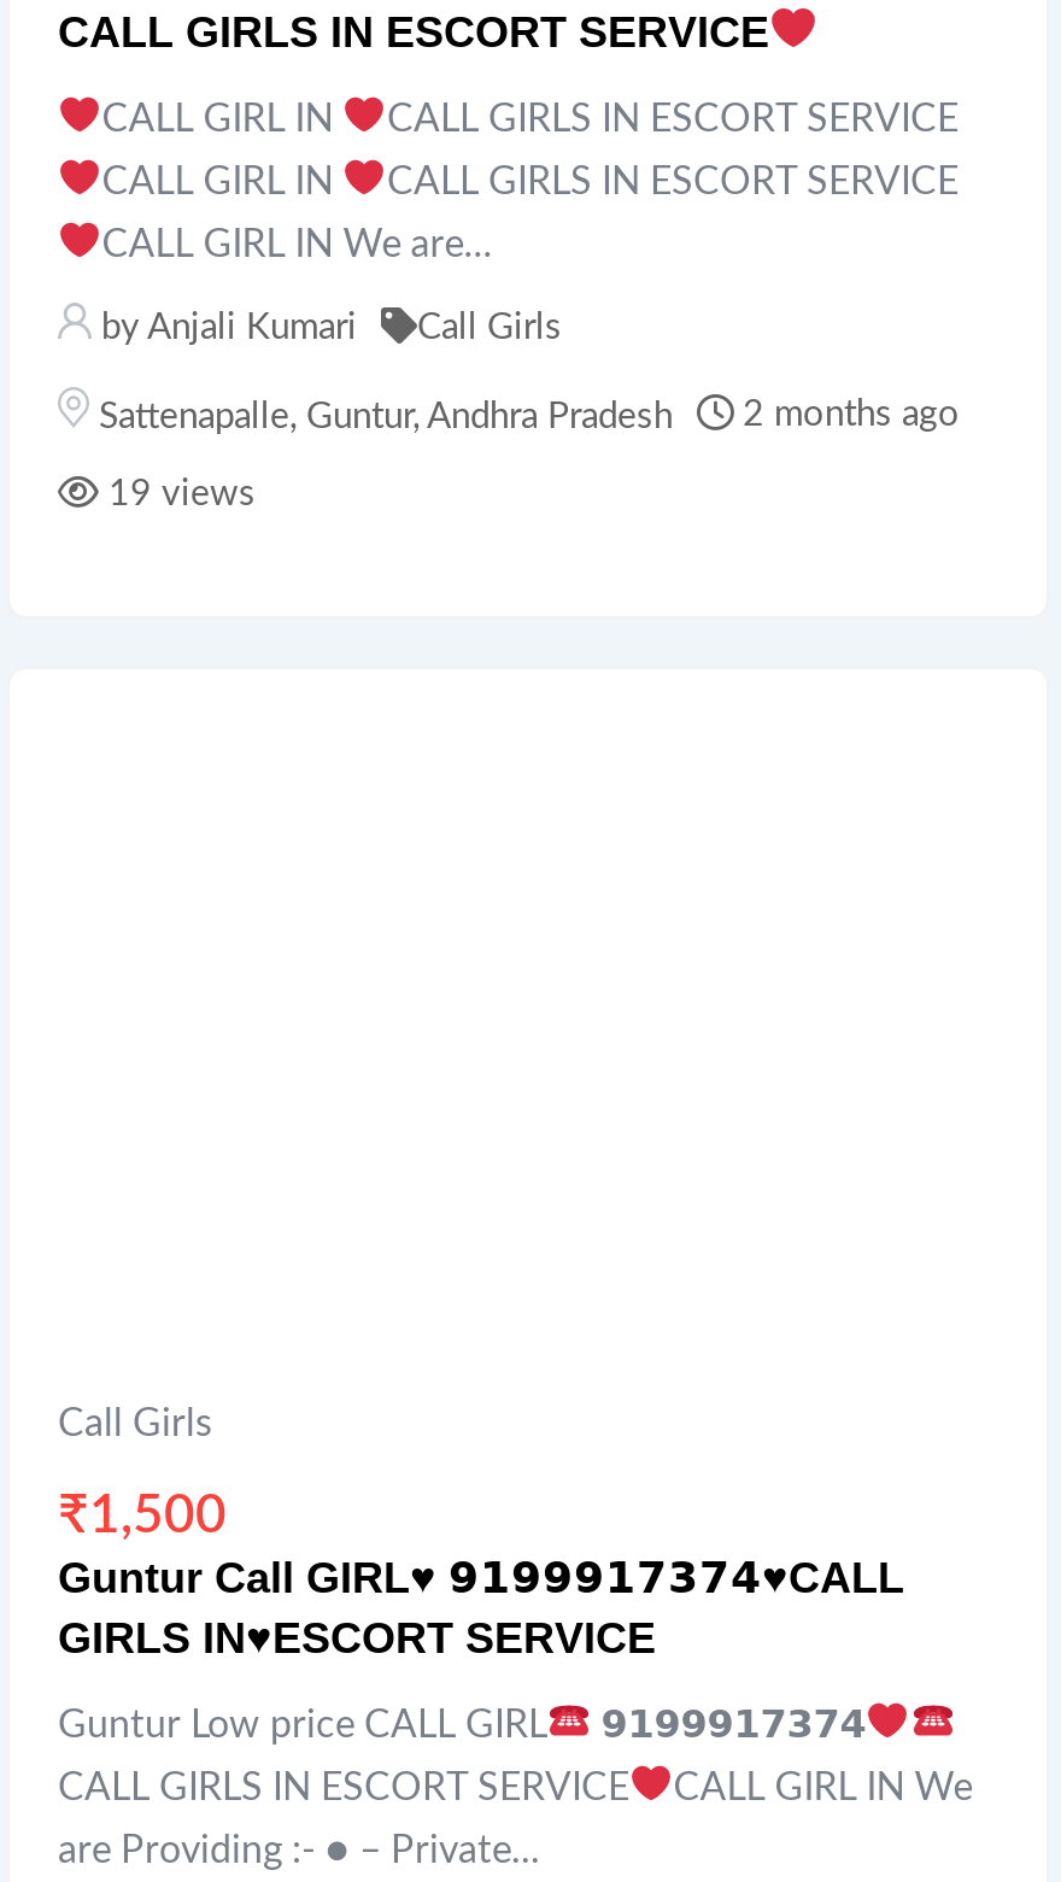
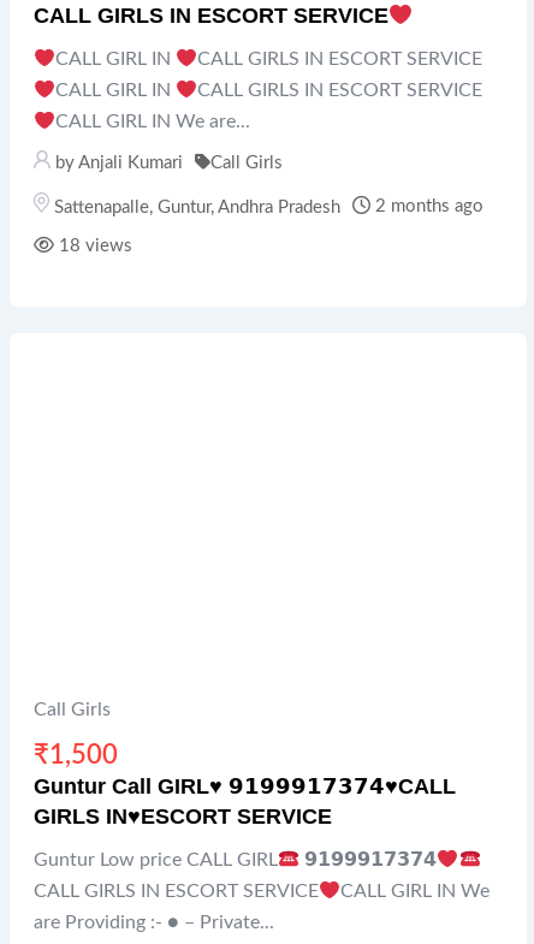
[99,475,256,511] 19 views -> [54,237,132,255] 18 views

